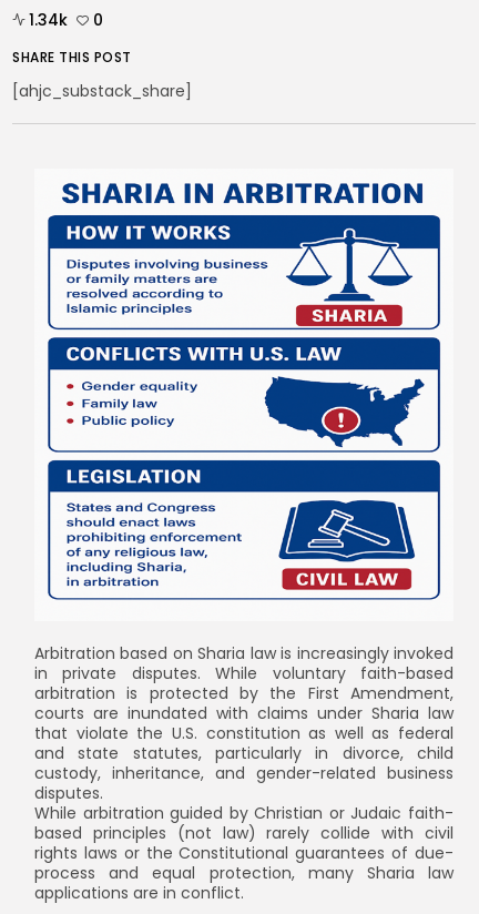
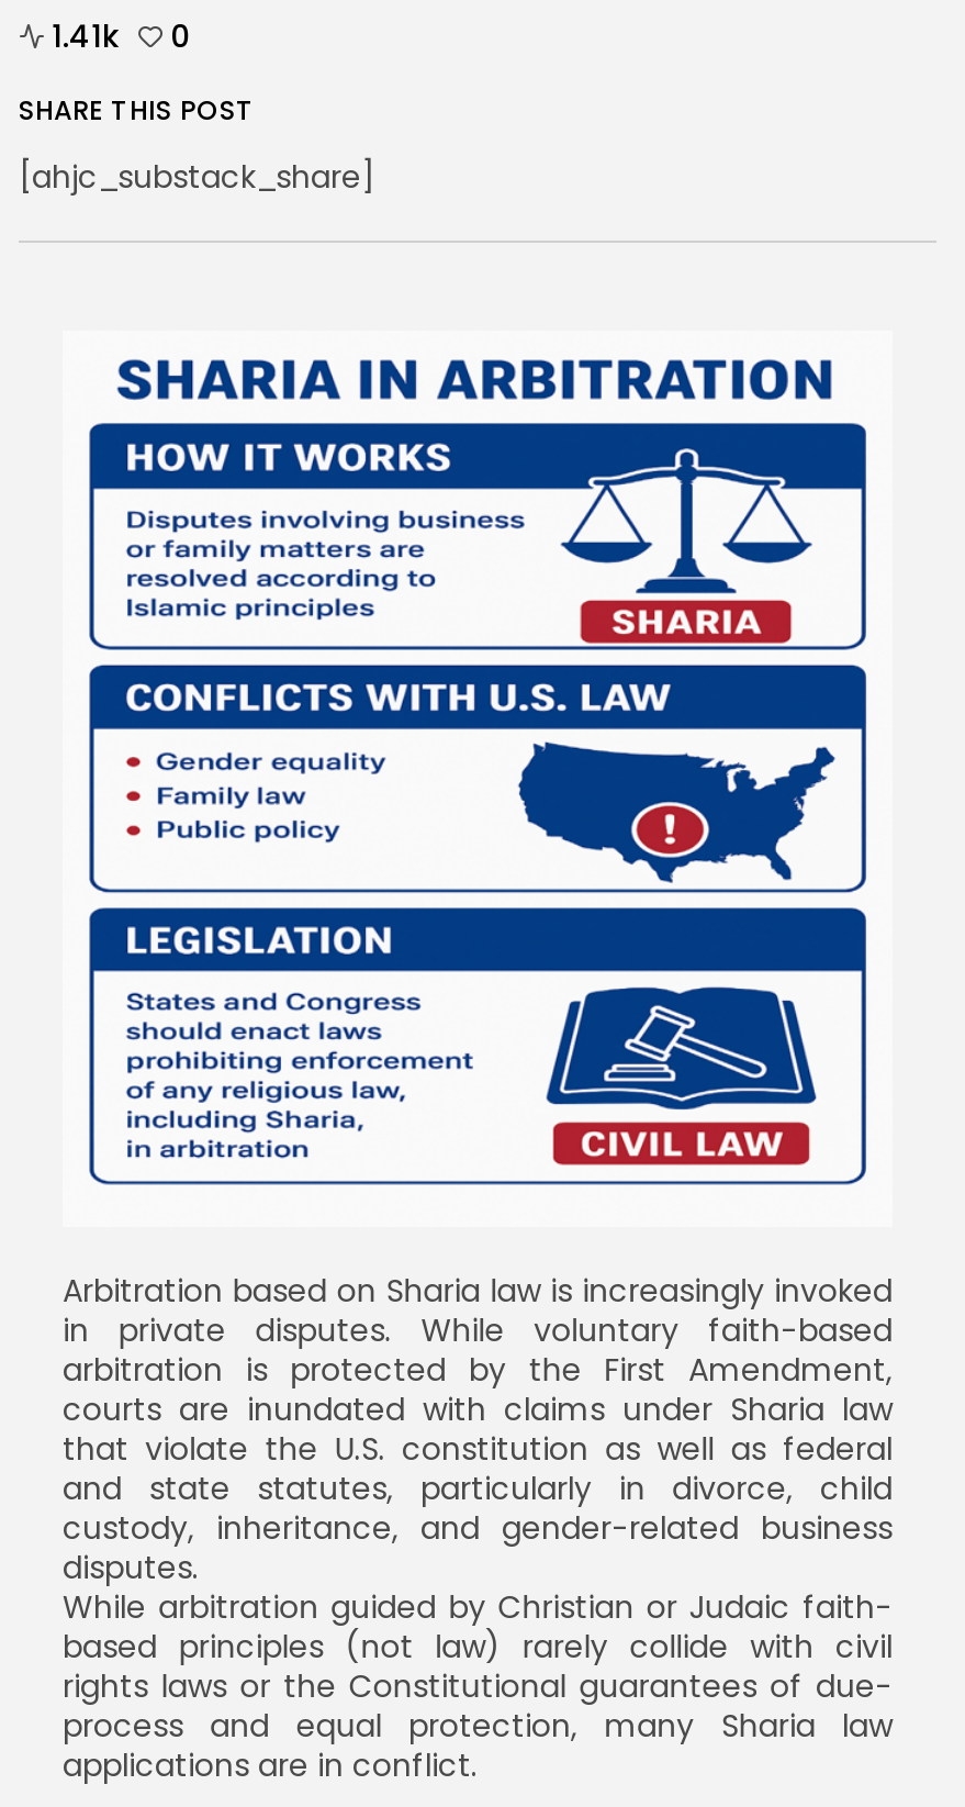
[29,9,103,31] 1.34k 0 -> [52,14,190,58] 1.41k 0

